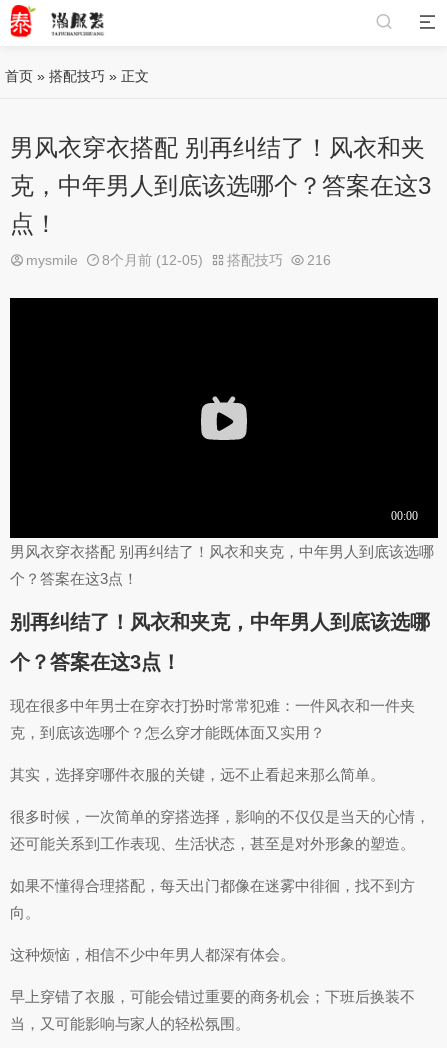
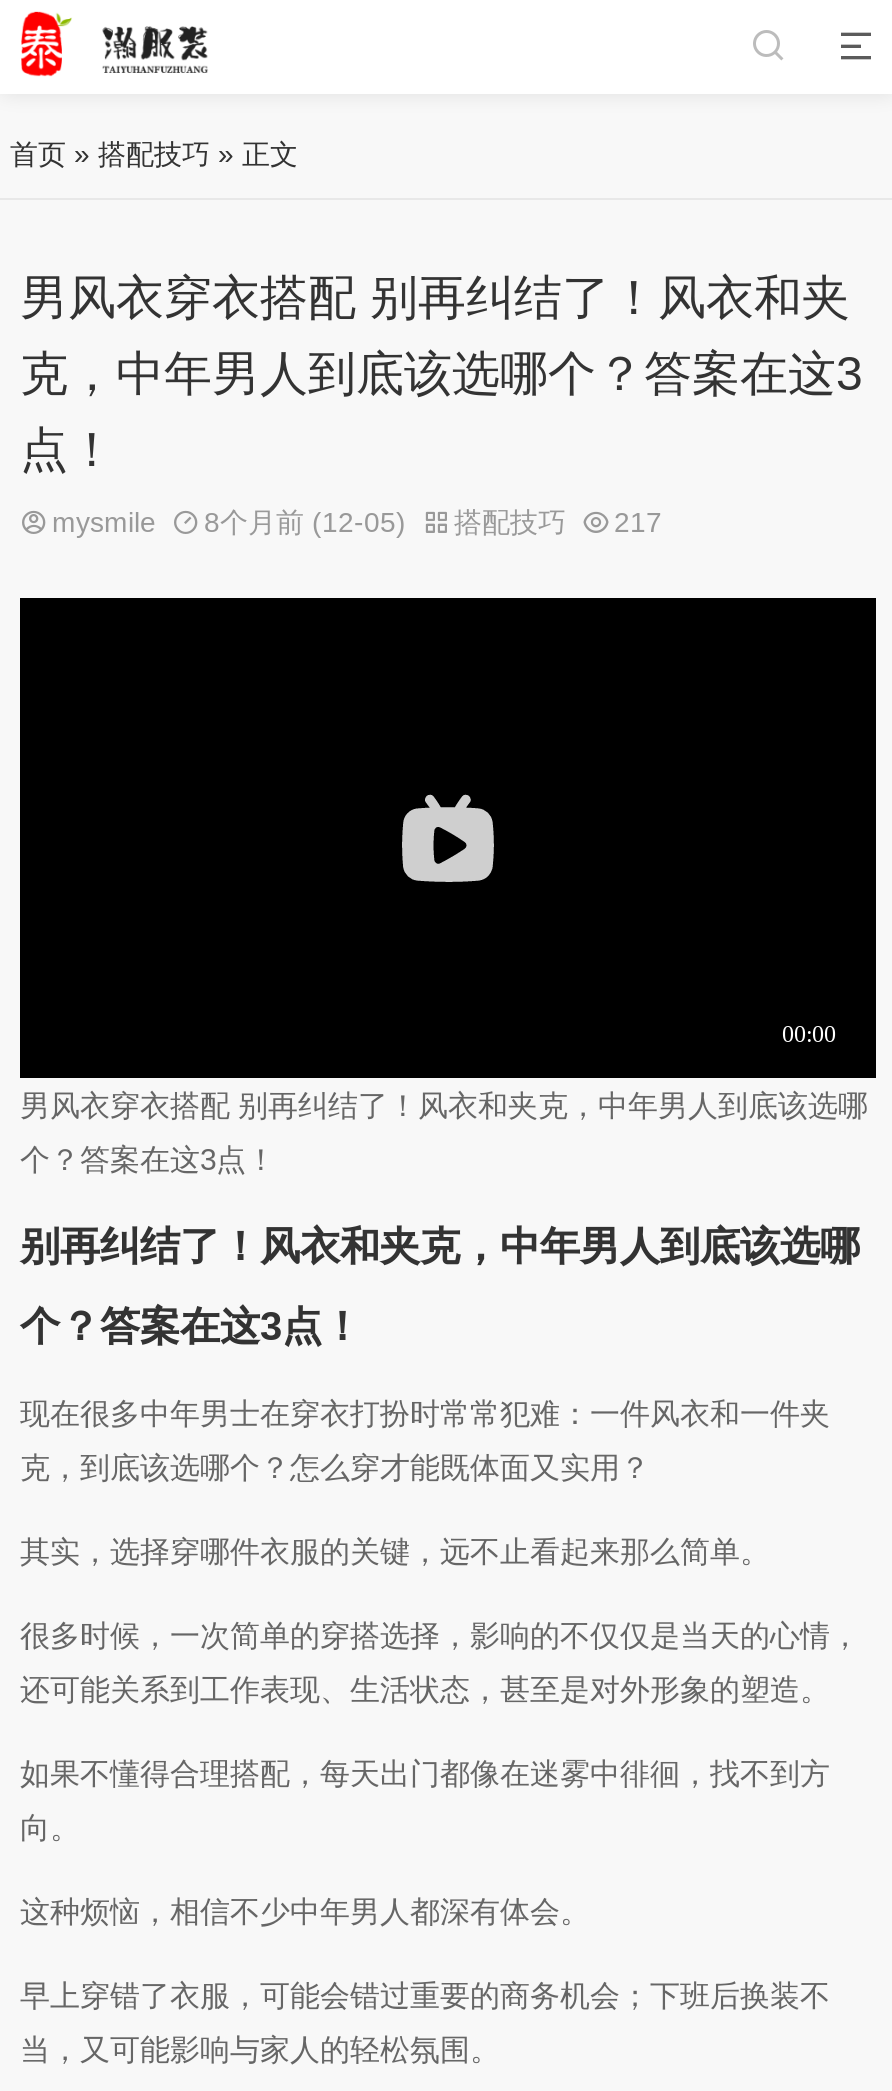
[26,252,331,268] mysmile 8个月前 (12-05) 搭配技巧 216 -> [52,506,662,538] mysmile 8个月前 (12-05) 搭配技巧 217

